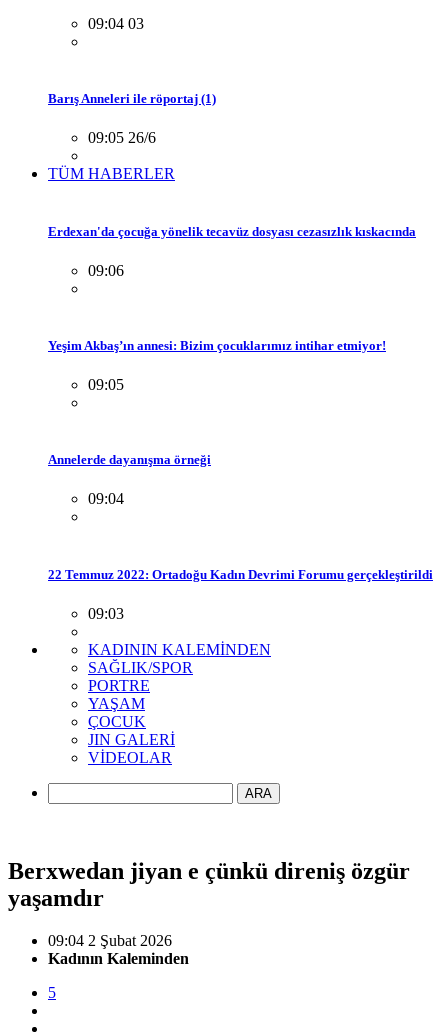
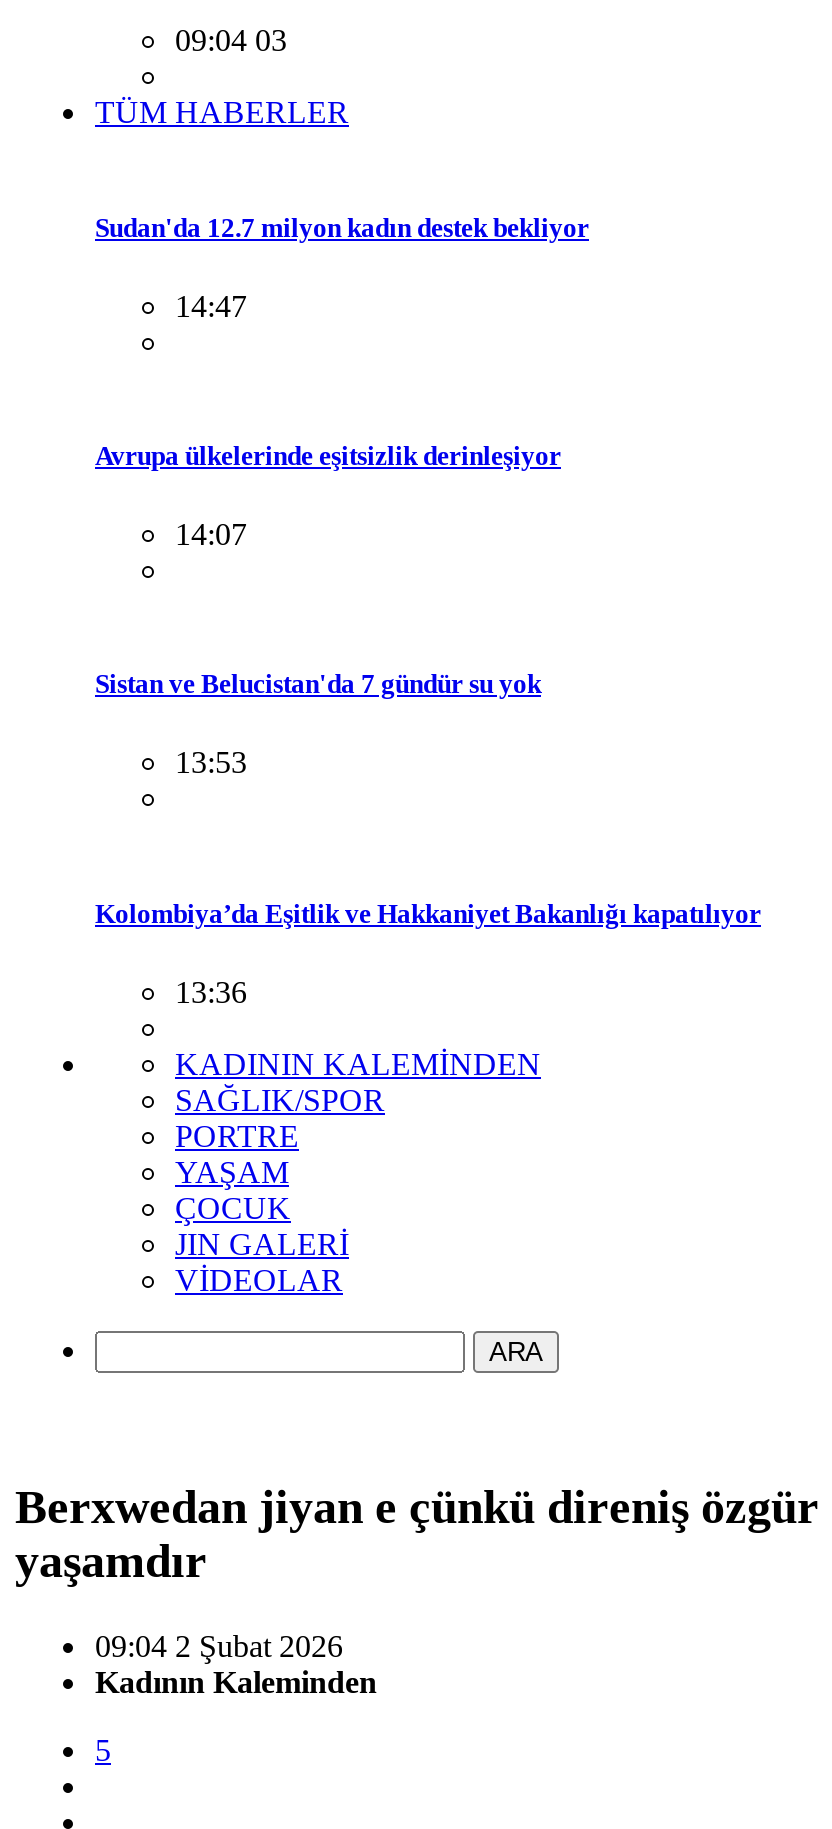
[48,91,216,146] Barış Anneleri ile röportaj (1) | 09:05 26/6 -> none
[48,223,416,238] Erdexan'da çocuğa yönelik tecavüz dosyası cezasızlık kıskacında -> [95,212,589,242] Sudan'da 12.7 milyon kadın destek bekliyor
[88,262,124,279] 09:06 -> [175,289,247,323] 14:47
[48,338,386,353] Yeşim Akbaş’ın annesi: Bizim çocuklarımız intihar etmiyor! -> [95,441,561,471] Avrupa ülkelerinde eşitsizlik derinleşiyor
[88,376,124,393] 09:05 -> [175,517,247,551] 14:07
[48,452,211,467] Annelerde dayanışma örneği -> [95,670,541,700] Sistan ve Belucistan'da 7 gündür su yok
[88,490,124,507] 09:04 -> [175,746,247,780] 13:53
[48,567,433,582] 22 Temmuz 2022: Ortadoğu Kadın Devrimi Forumu gerçekleştirildi -> [95,898,761,928] Kolombiya’da Eşitlik ve Hakkaniyet Bakanlığı kapatılıyor
[88,605,124,622] 09:03 -> [175,975,247,1009] 13:36

